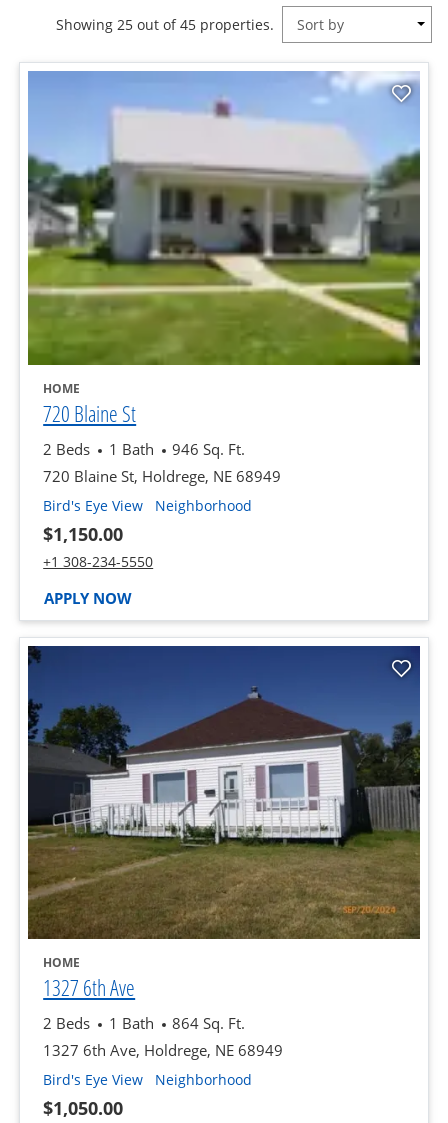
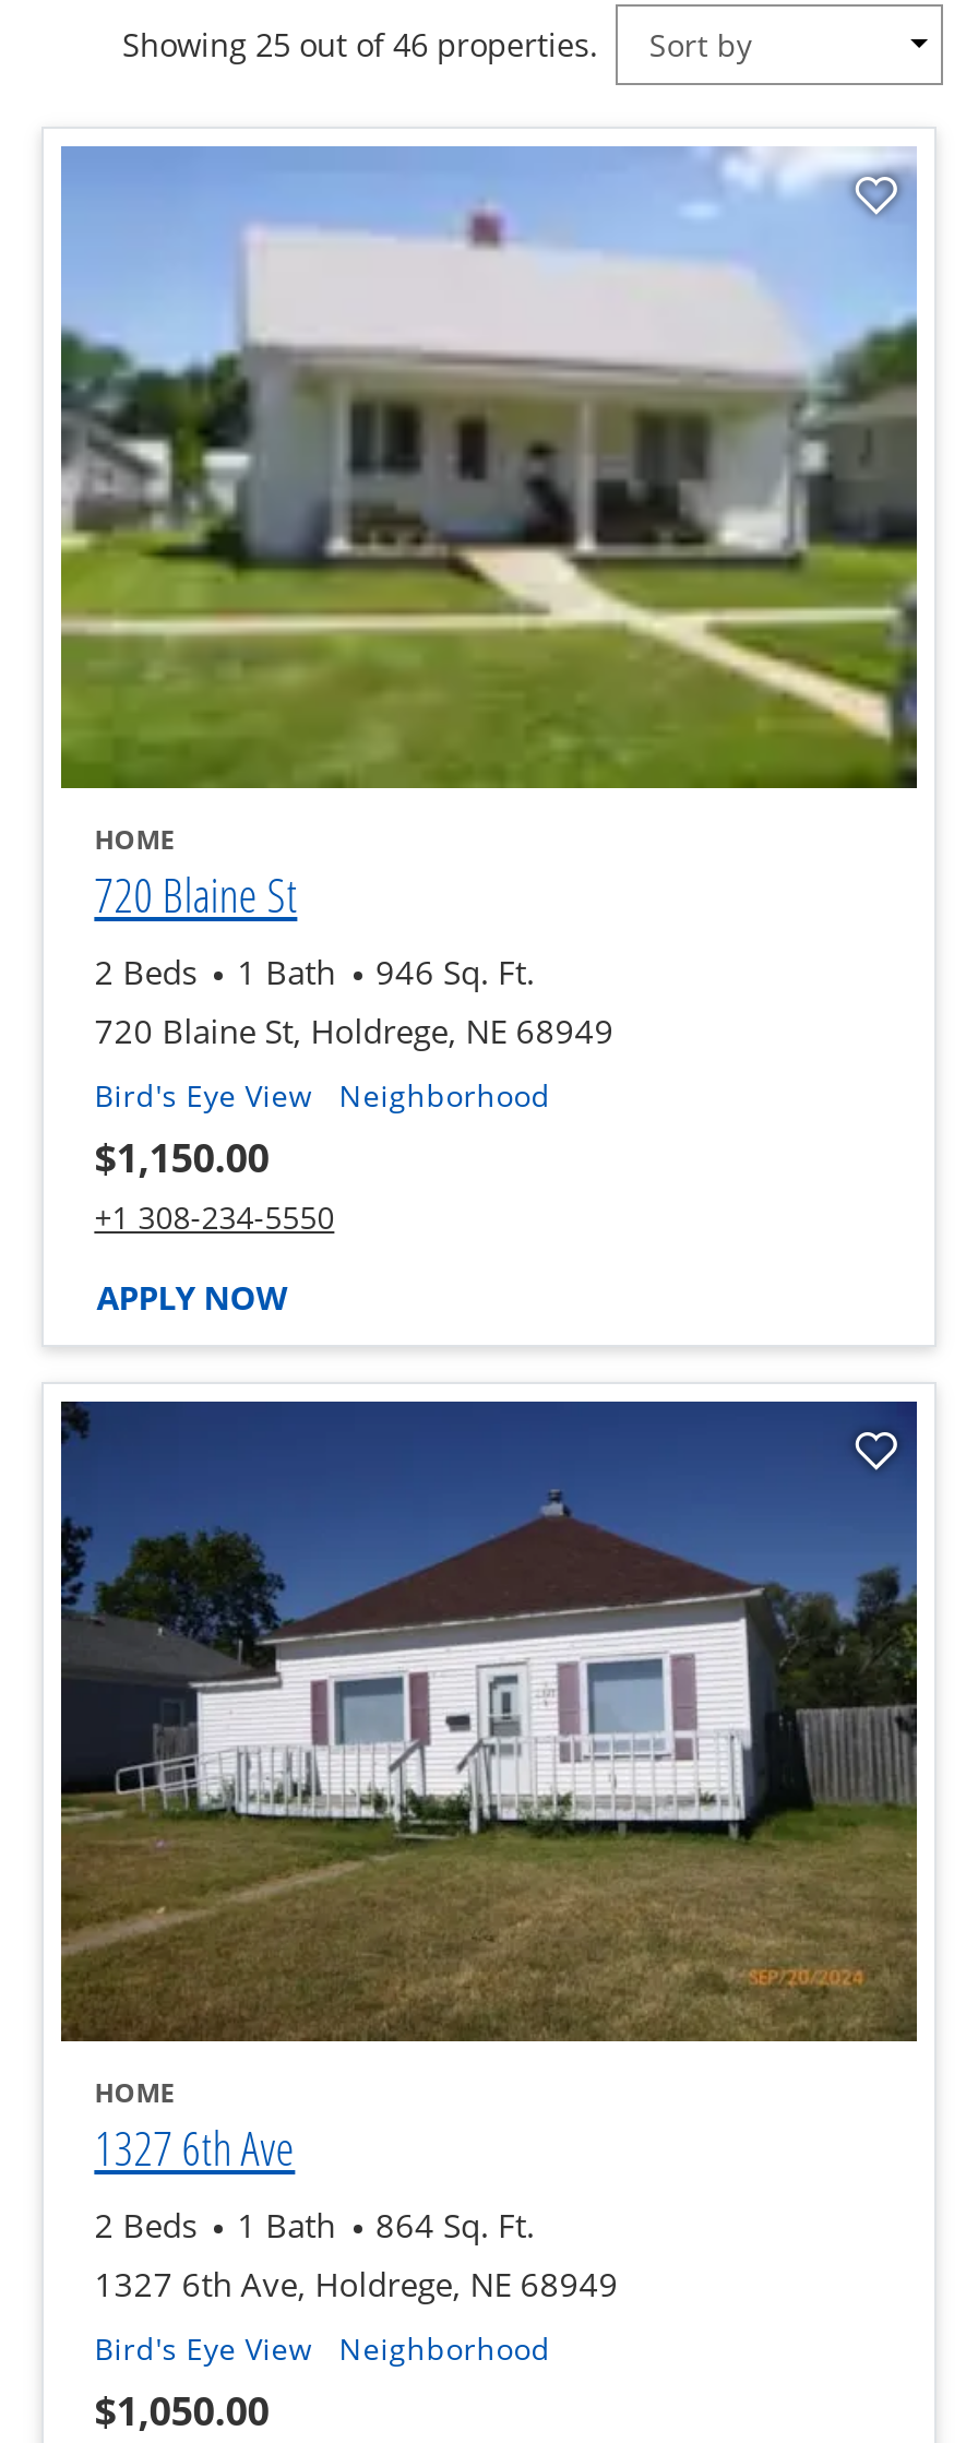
[56,15,274,34] Showing 25 out of 45 properties. -> [122,24,598,65] Showing 25 out of 46 properties.

